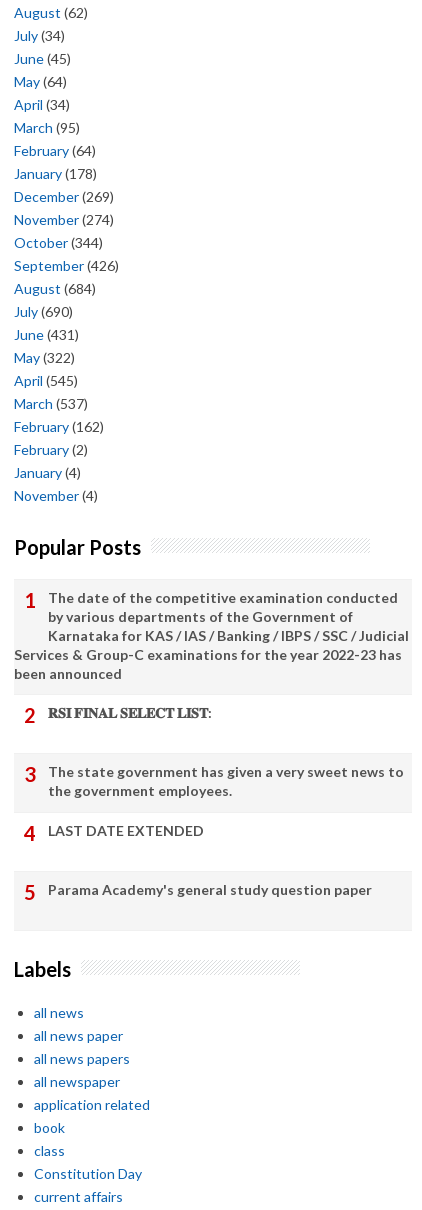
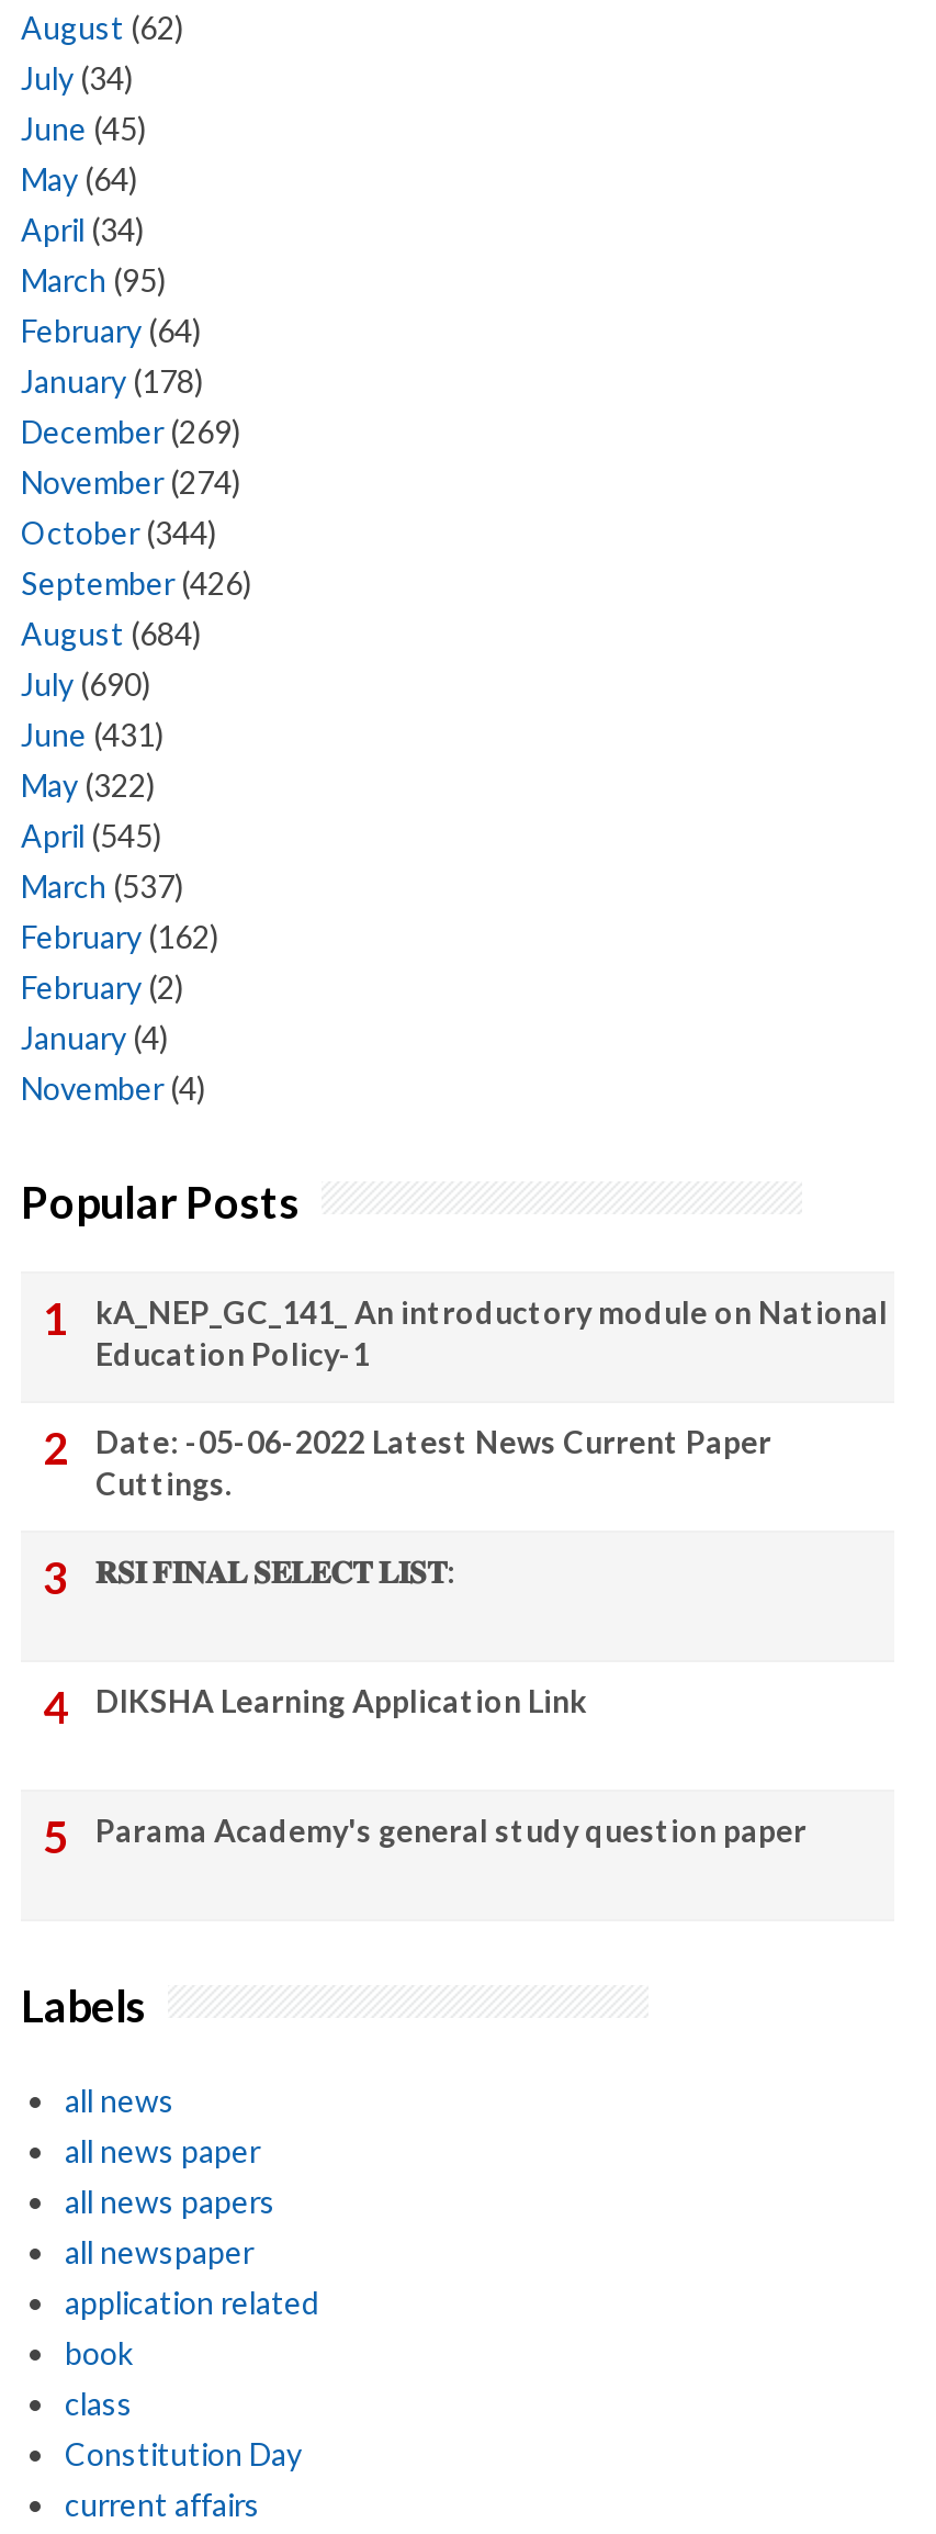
[14,589,409,682] The date of the competitive examination conducted | by various departments of the Government of | Karnataka for KAS / IAS / Banking / IBPS / SSC / Judicial | Services & Group-C examinations for the year 2022-23 has | been announced -> [95,1293,888,1501] kA_NEP_GC_141_ An introductory module on National | Education Policy-1 | Date: -05-06-2022 Latest News Current Paper | Cuttings.
[48,763,404,839] The state government has given a very sweet news to | the government employees. | LAST DATE EXTENDED -> [95,1681,587,1719] DIKSHA Learning Application Link

